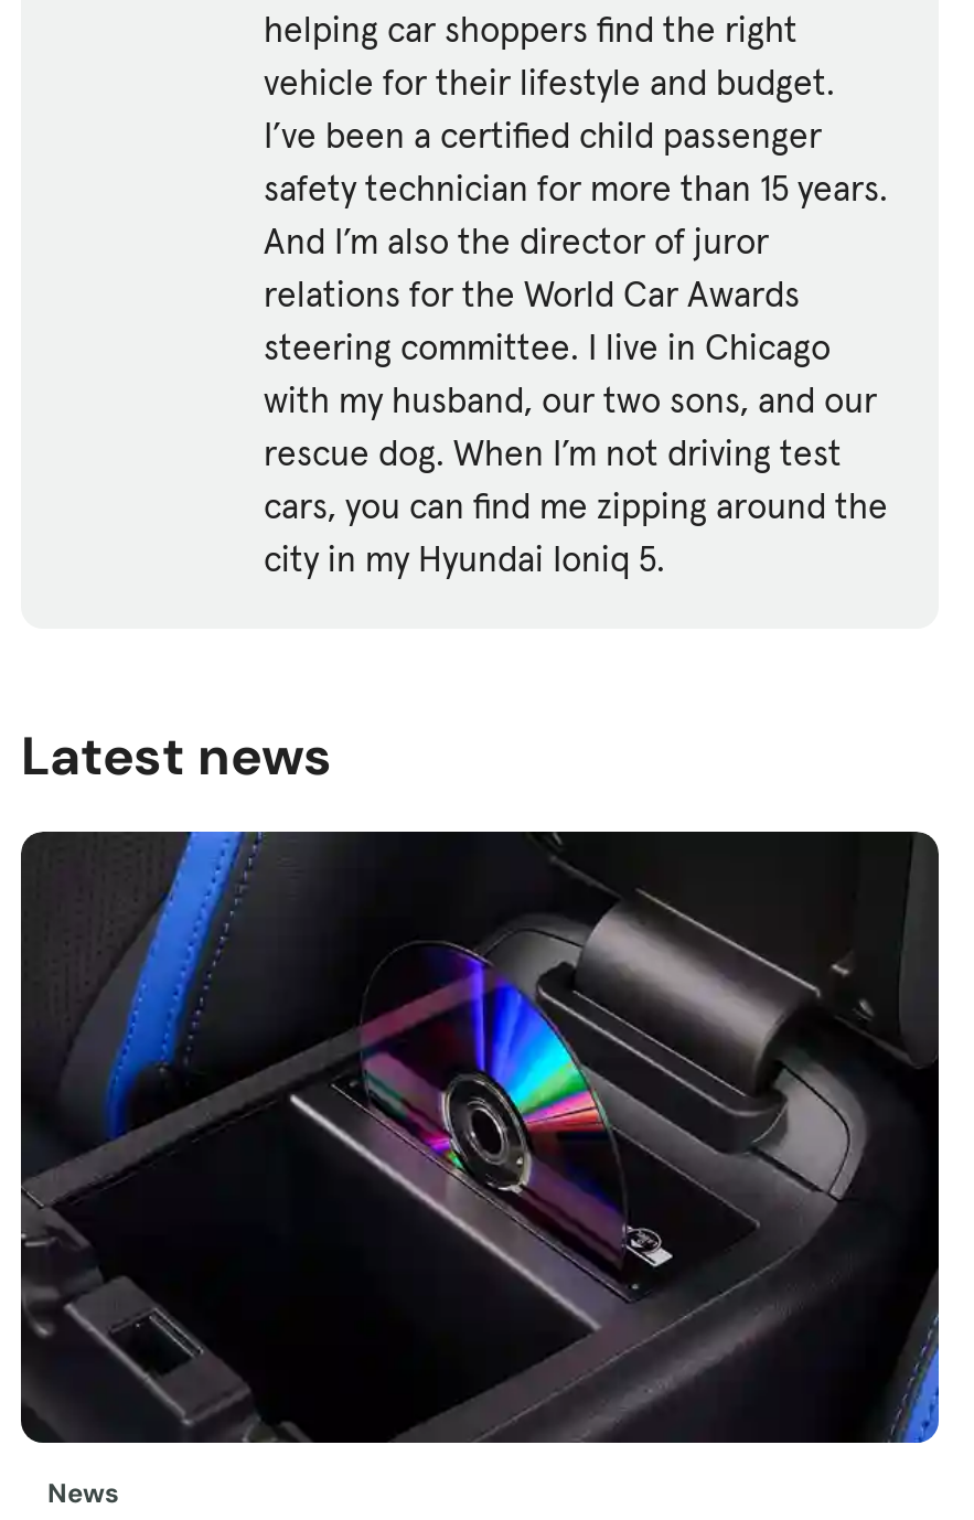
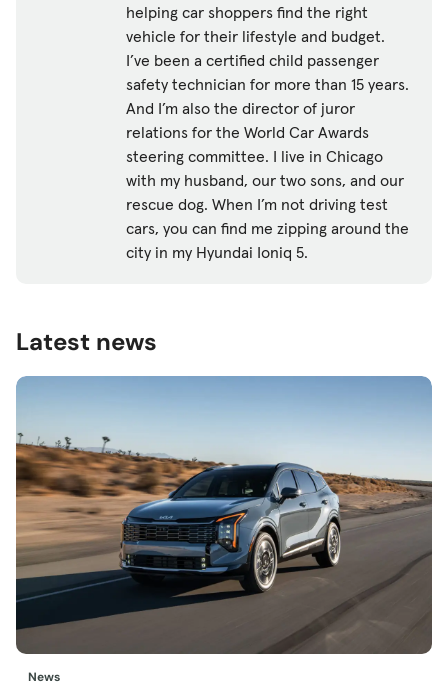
[19,829,941,1445] [image] -> [15,376,433,655] [image]

